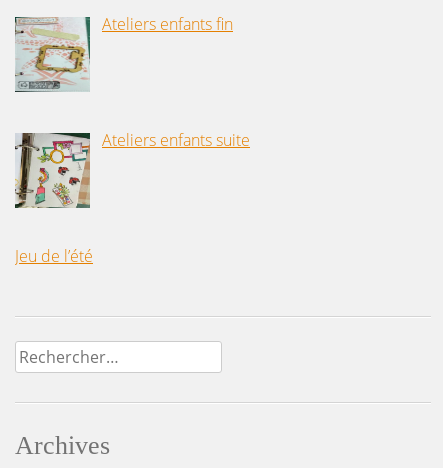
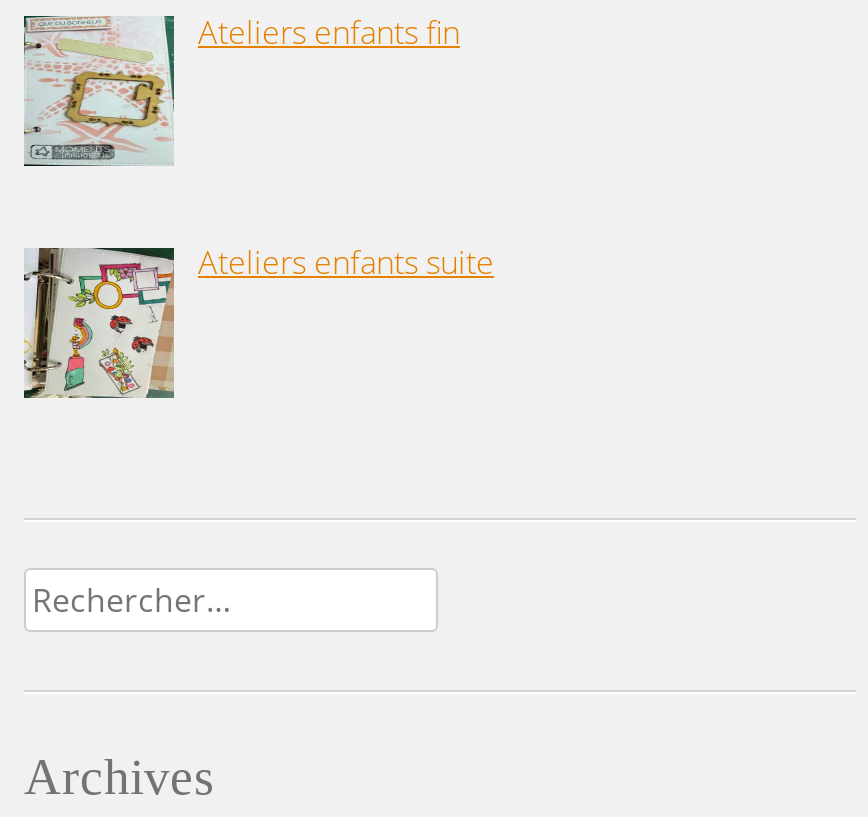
[15,245,93,267] Jeu de l’été -> none

